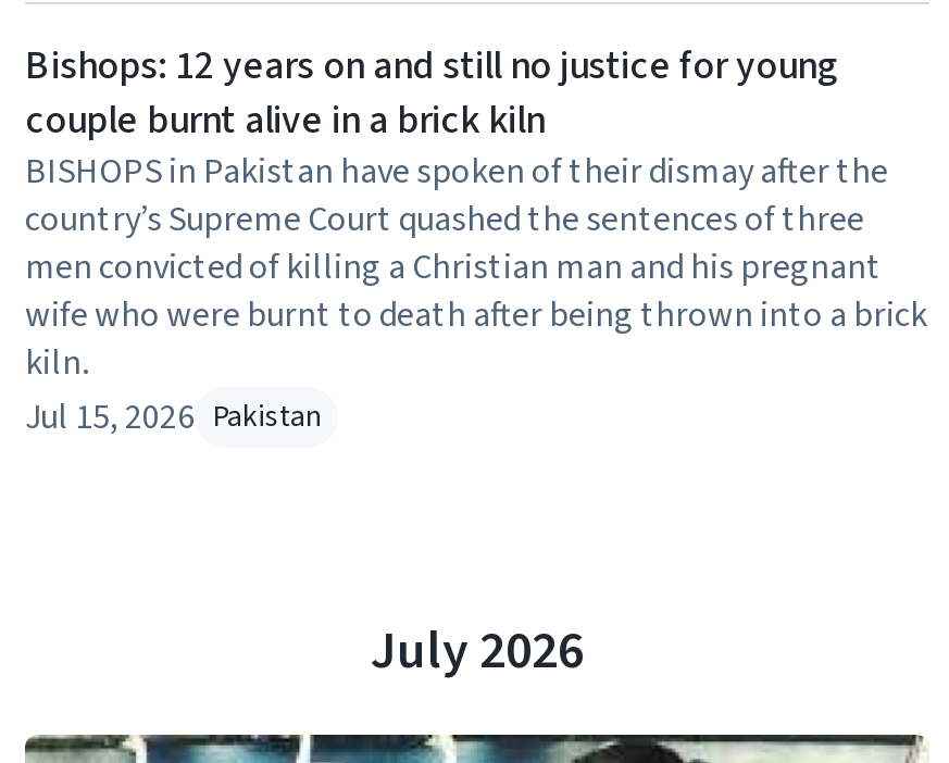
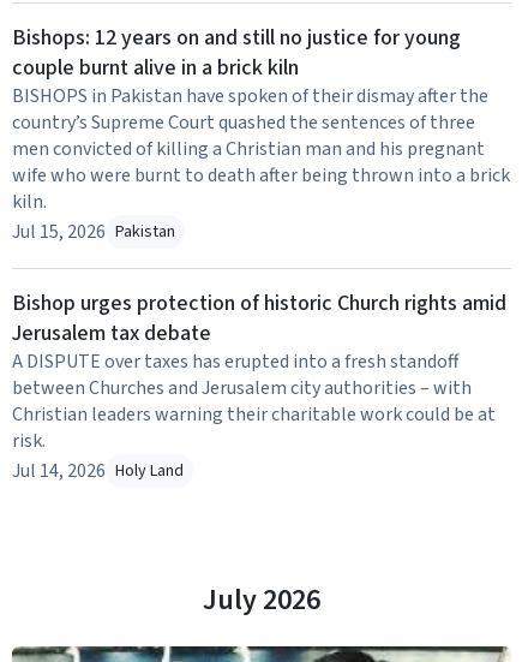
none -> [12,288,506,484] Bishop urges protection of historic Church rights amid | Jerusalem tax debate | A DISPUTE over taxes has erupted into a fresh standoff | between Churches and Jerusalem city authorities – with | Christian leaders warning their charitable work could be at | risk. | Jul 14, 2026 Holy Land

